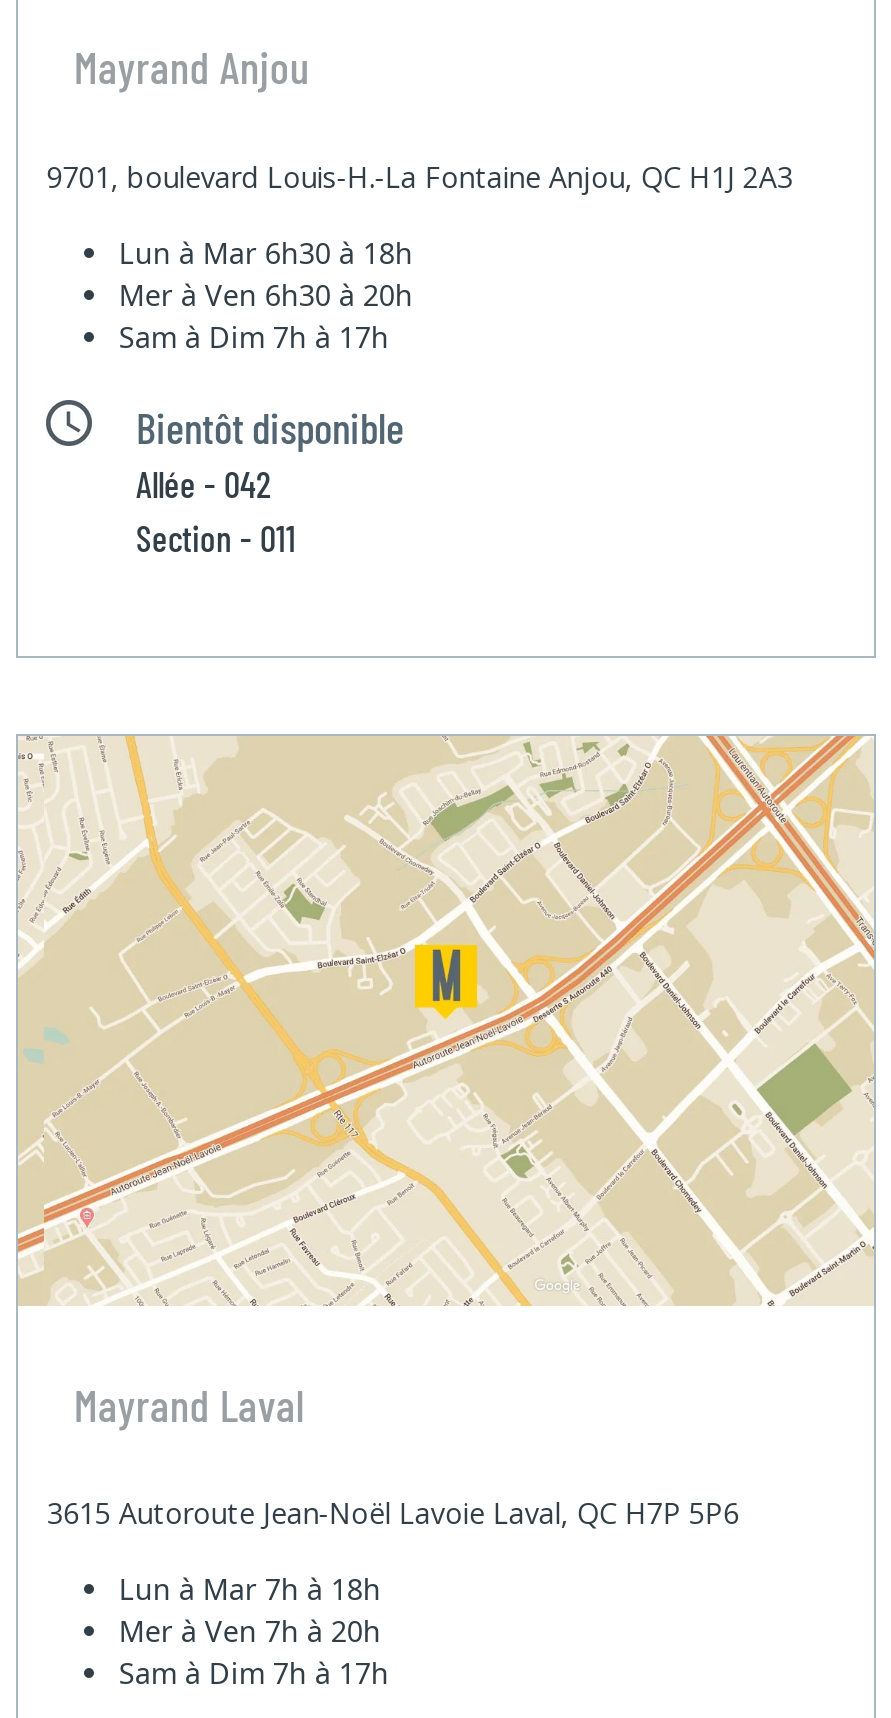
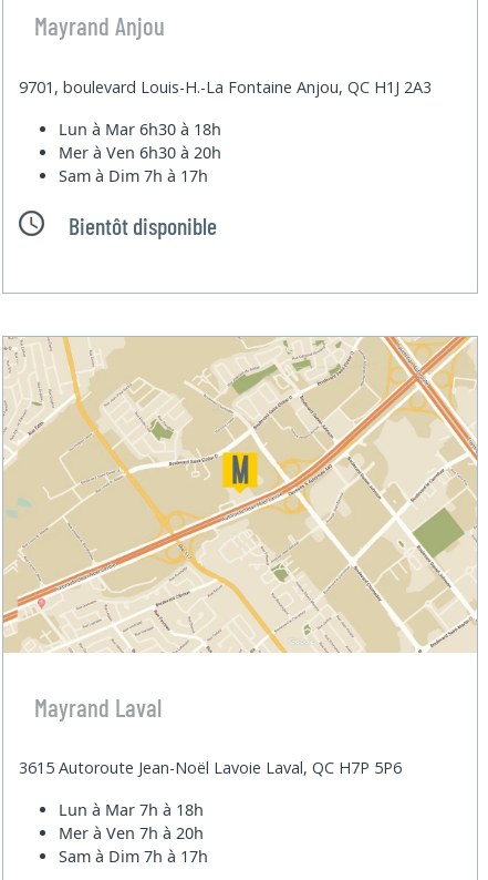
[136,461,296,559] Allée - 042 | Section - 011 -> none

